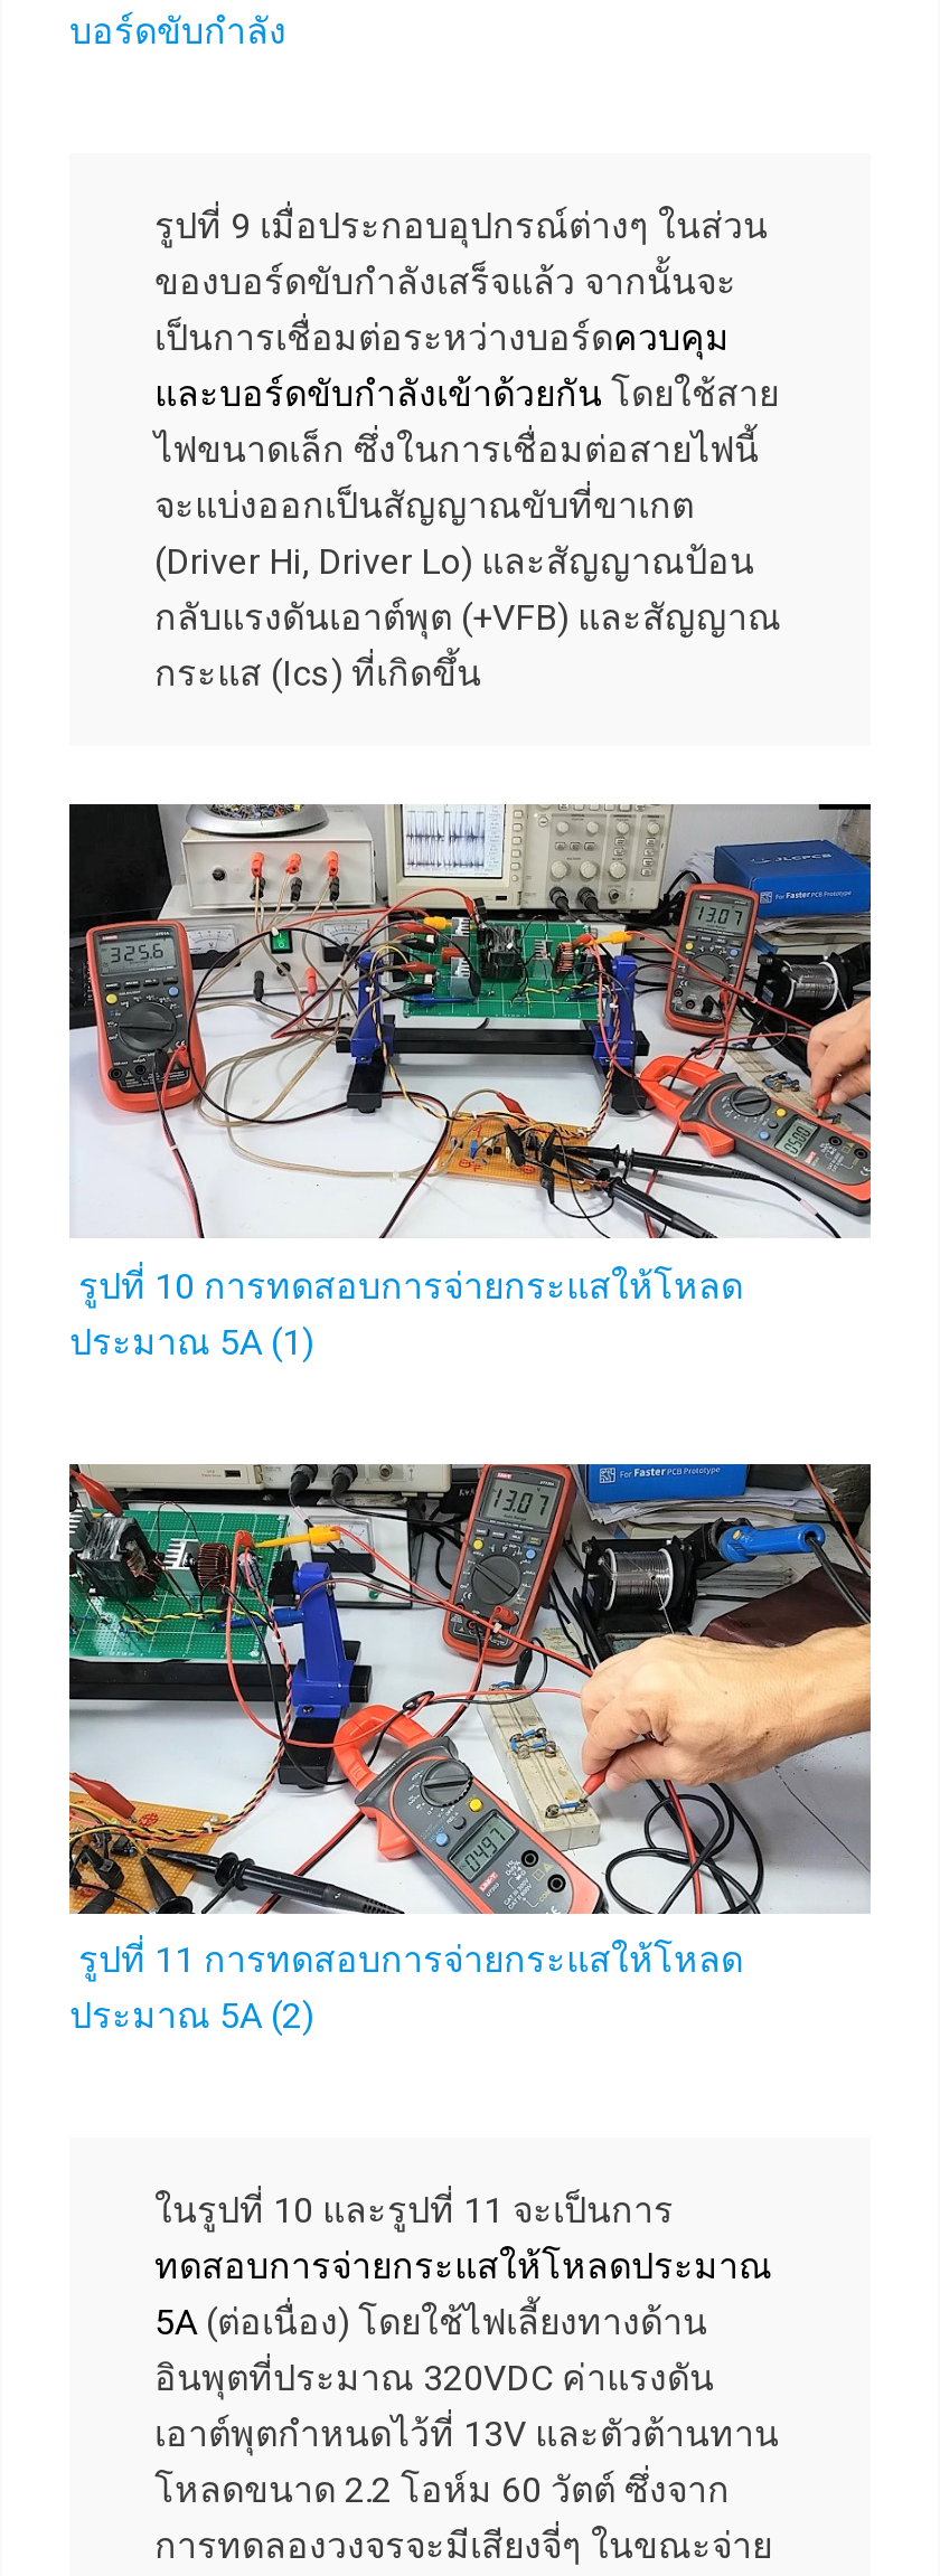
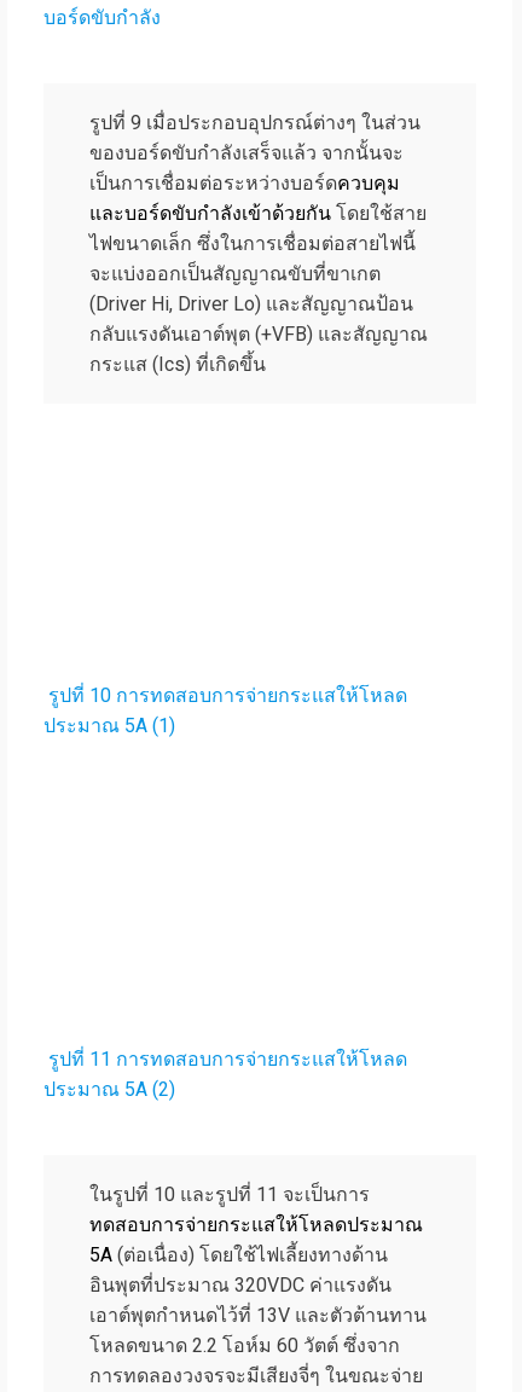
[67,802,873,1240] [image] -> none
[67,1462,873,1916] [image] -> none

